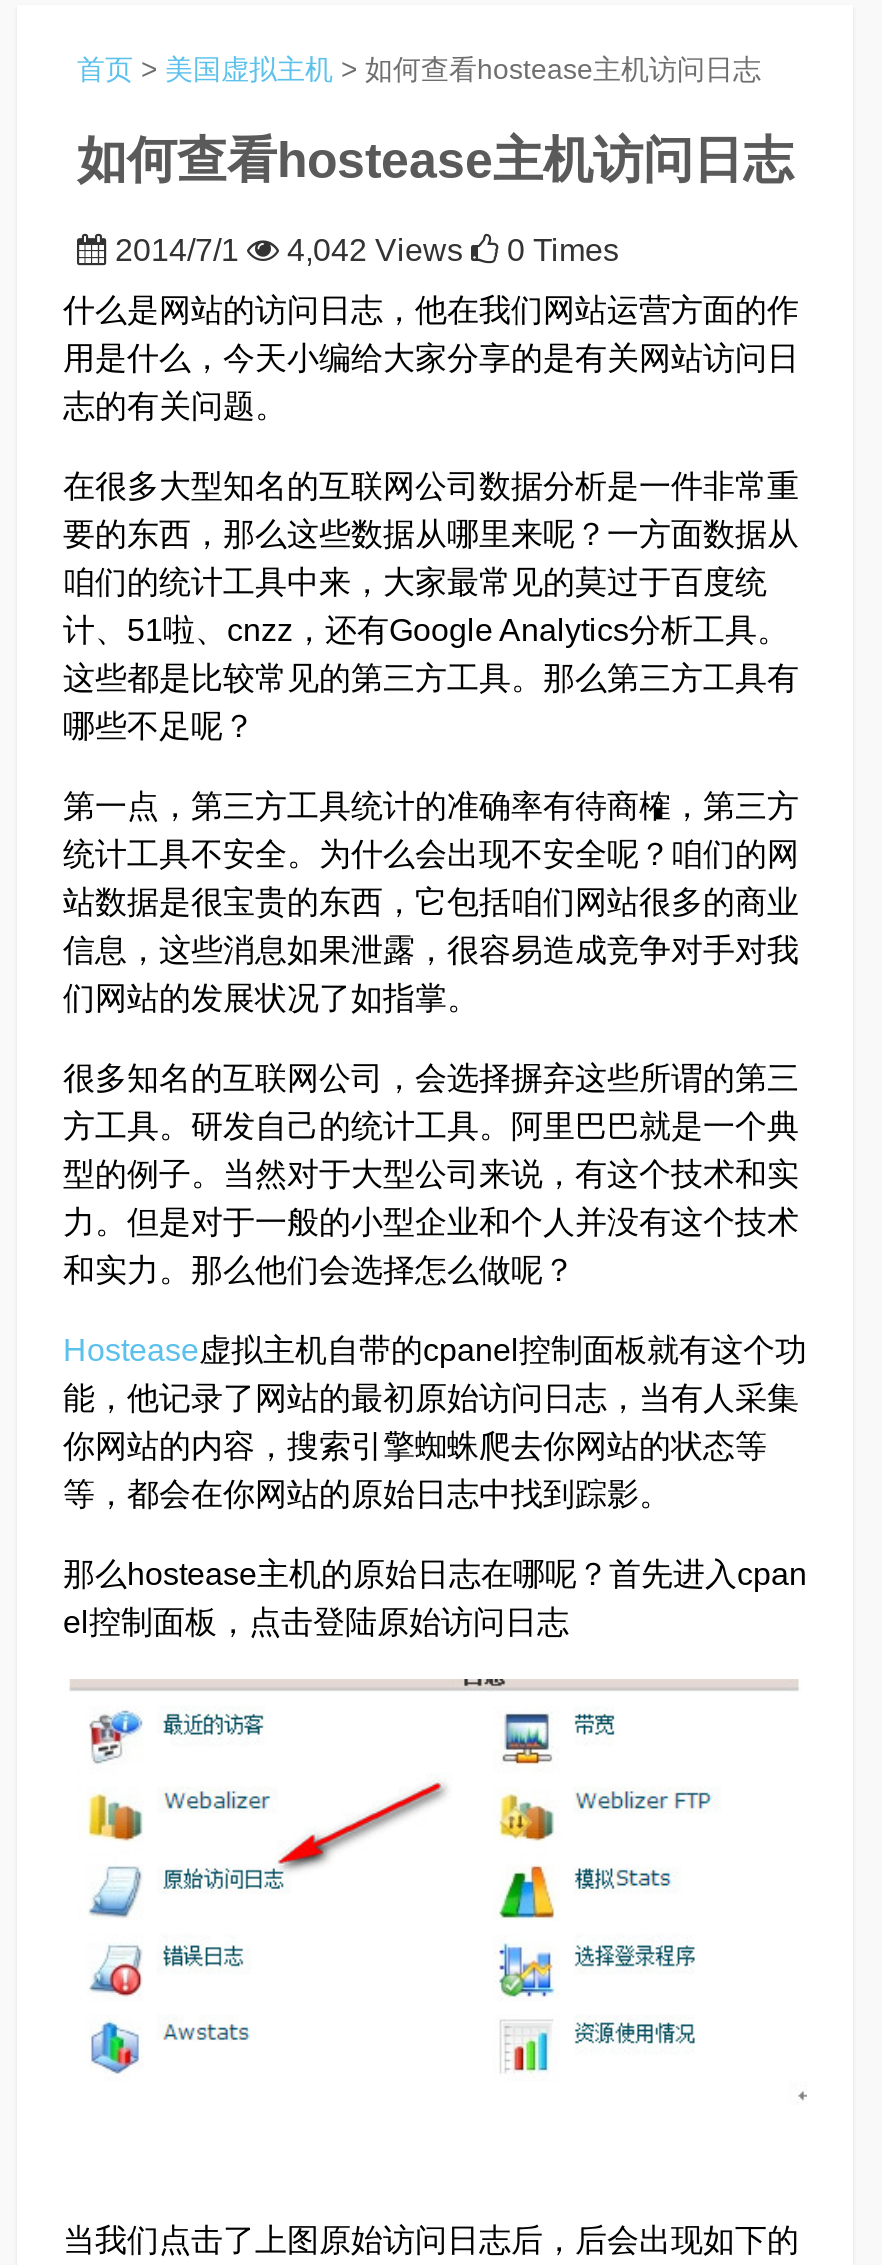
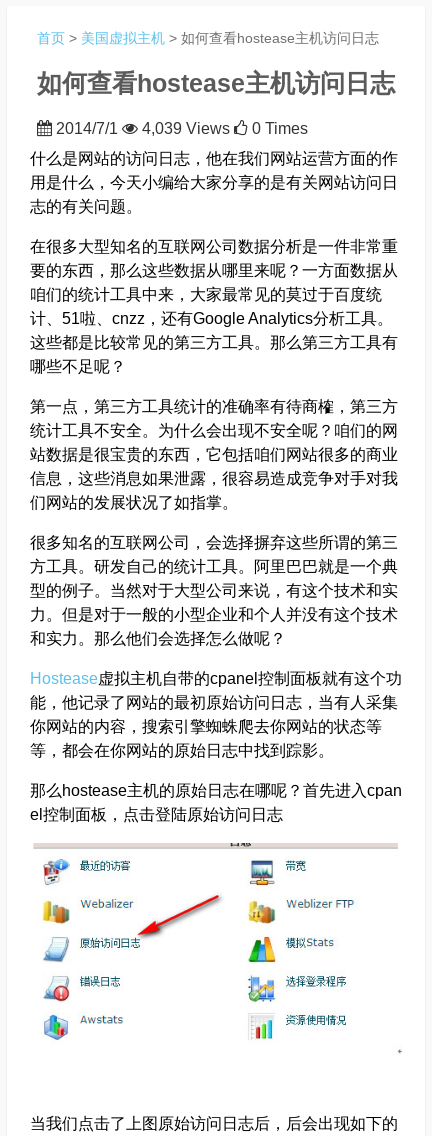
[107,233,619,267] 2014/7/1 4,042 Views 0 Times -> [52,120,308,137] 2014/7/1 4,039 Views 0 Times

